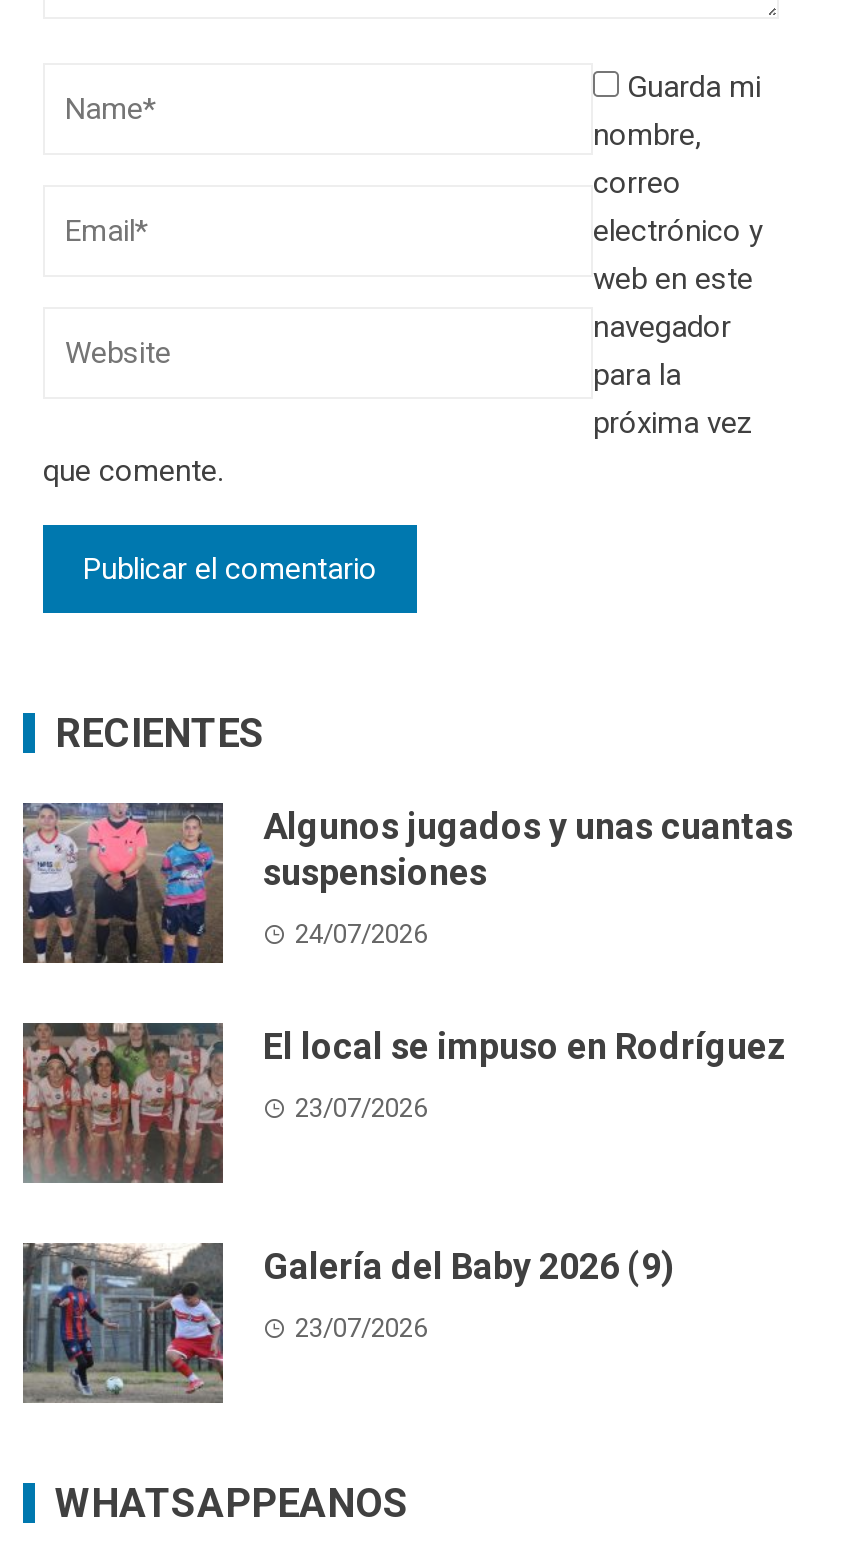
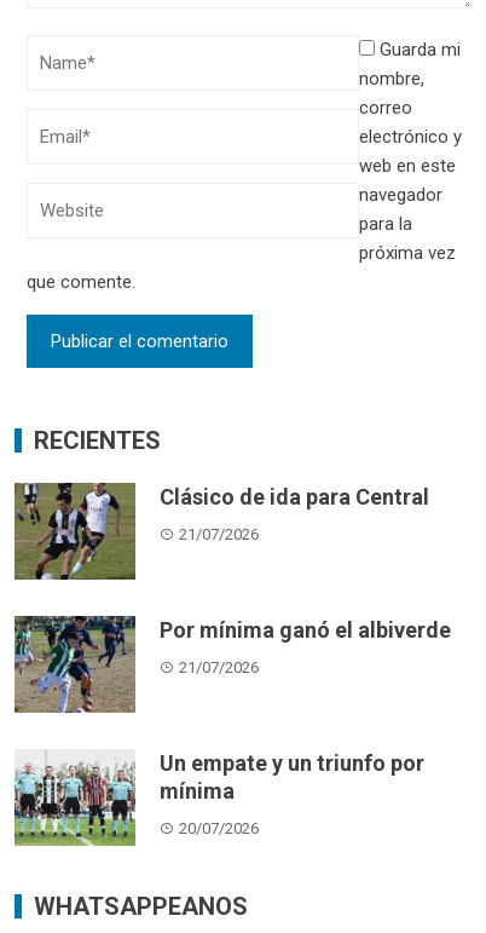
[23,803,793,963] [image] | Algunos jugados y unas cuantas | suspensiones -> [15,483,429,580] [image] | Clásico de ida para Central
[295,920,427,950] 24/07/2026 -> [179,526,259,544] 21/07/2026
[23,1021,787,1183] [image] | El local se impuso en Rodríguez -> [15,615,451,713] [image] | Por mínima ganó el albiverde
[295,1094,427,1124] 23/07/2026 -> [179,659,259,677] 21/07/2026
[21,1241,675,1403] [image] | Galería del Baby 2026 (9) -> [15,749,424,846] [image] | Un empate y un triunfo por | mínima
[295,1314,427,1344] 23/07/2026 -> [179,820,259,838] 20/07/2026

